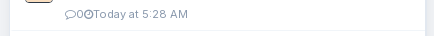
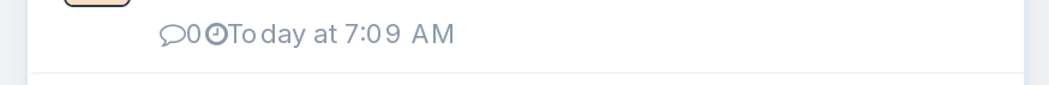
[76,7,188,21] 0 Today at 5:28 AM -> [186,17,455,50] 0 Today at 7:09 AM

